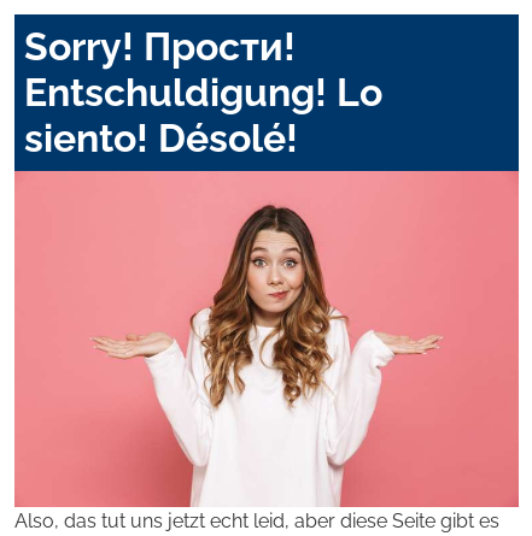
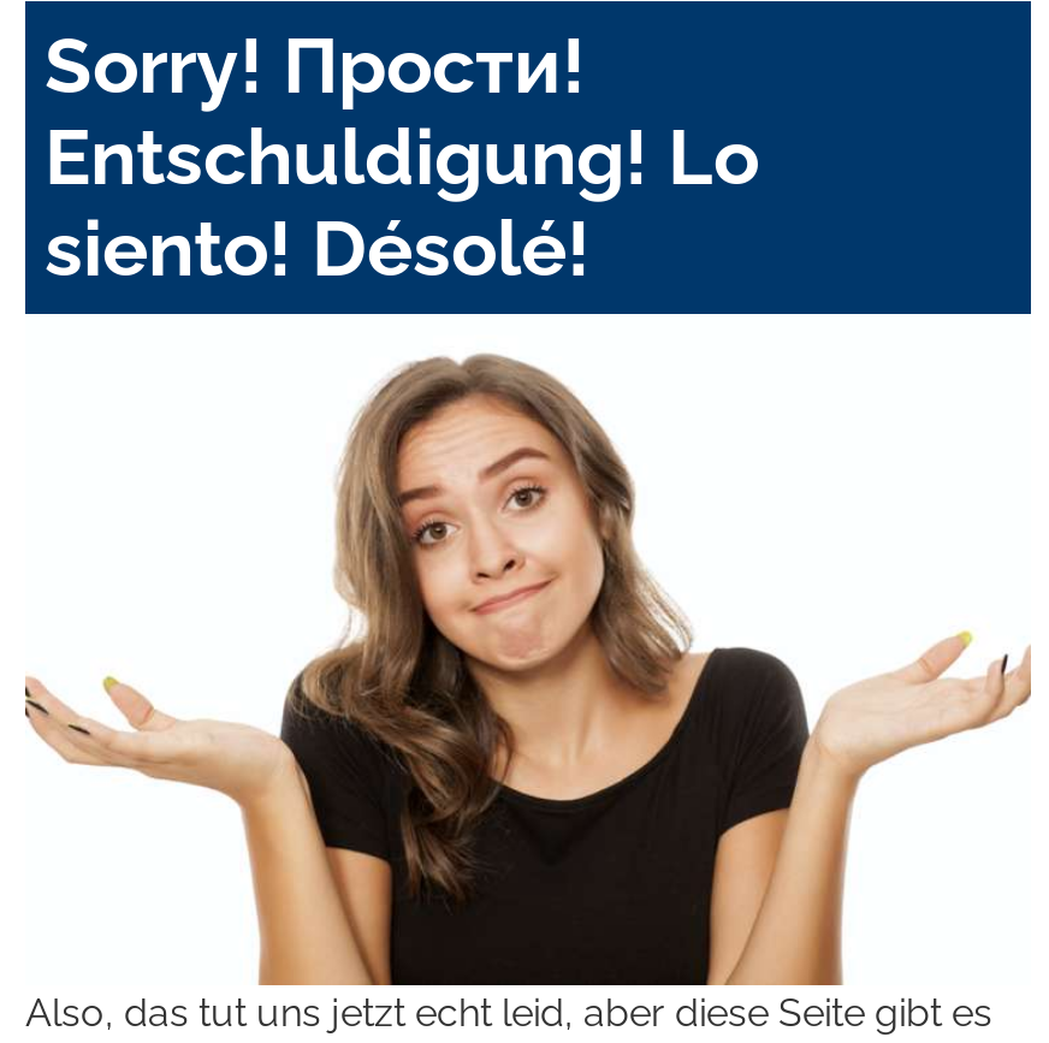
[13,170,520,508] [image] -> [23,312,1031,985] [image]

